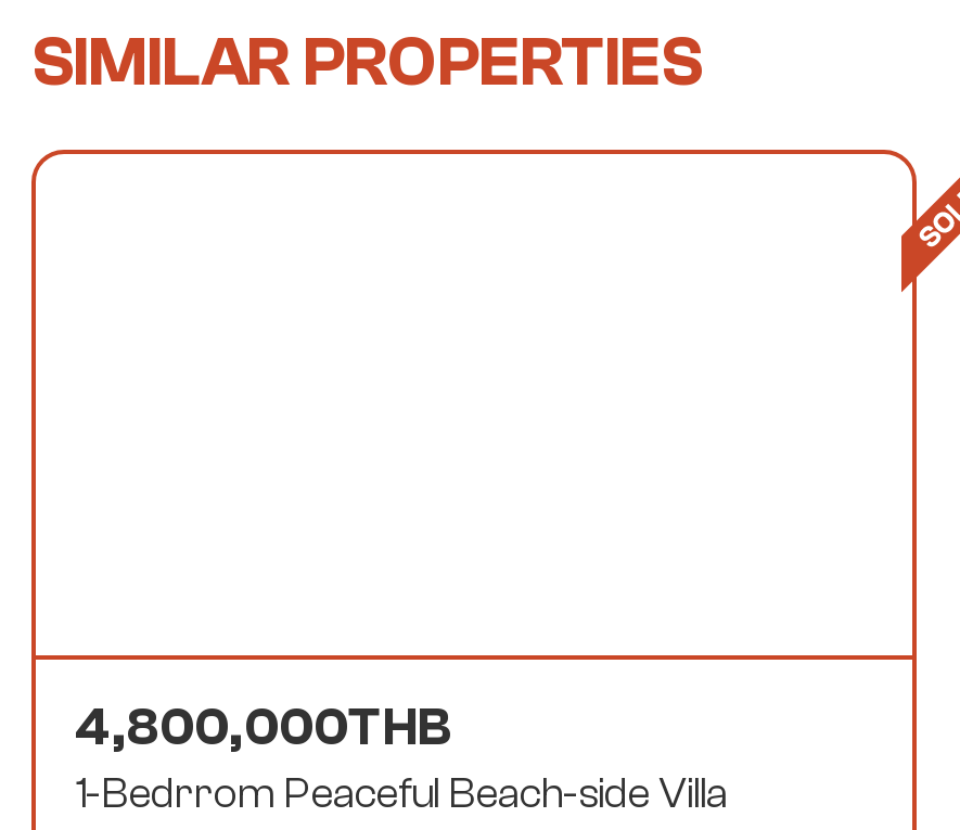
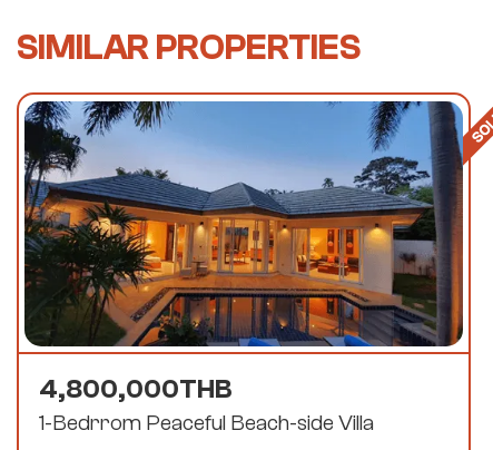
none -> [23,100,464,348] [image]

